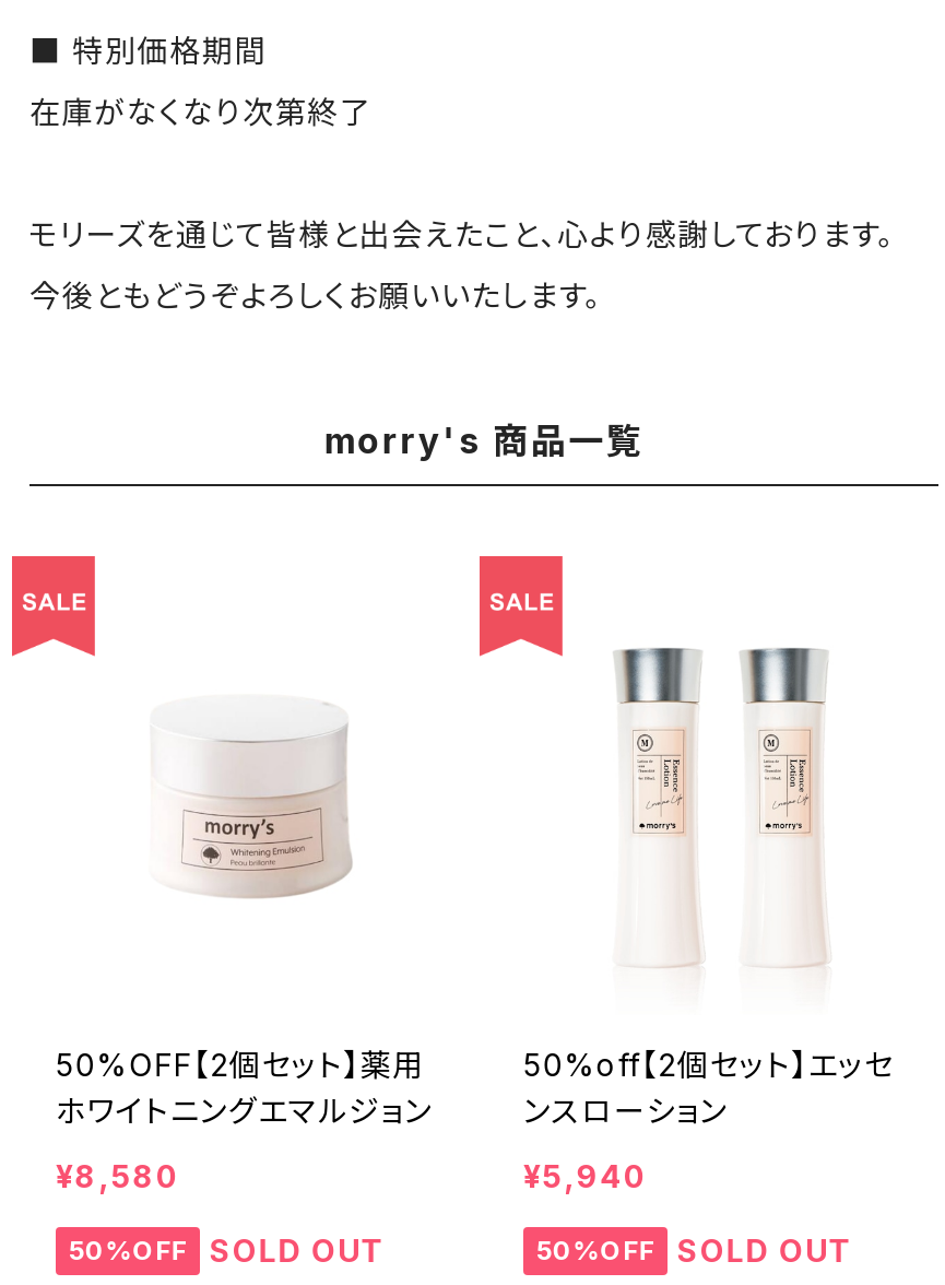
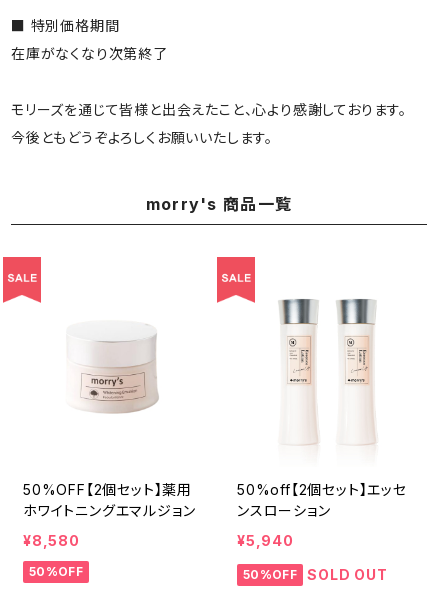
[209,1231,385,1268] SOLD OUT -> none

